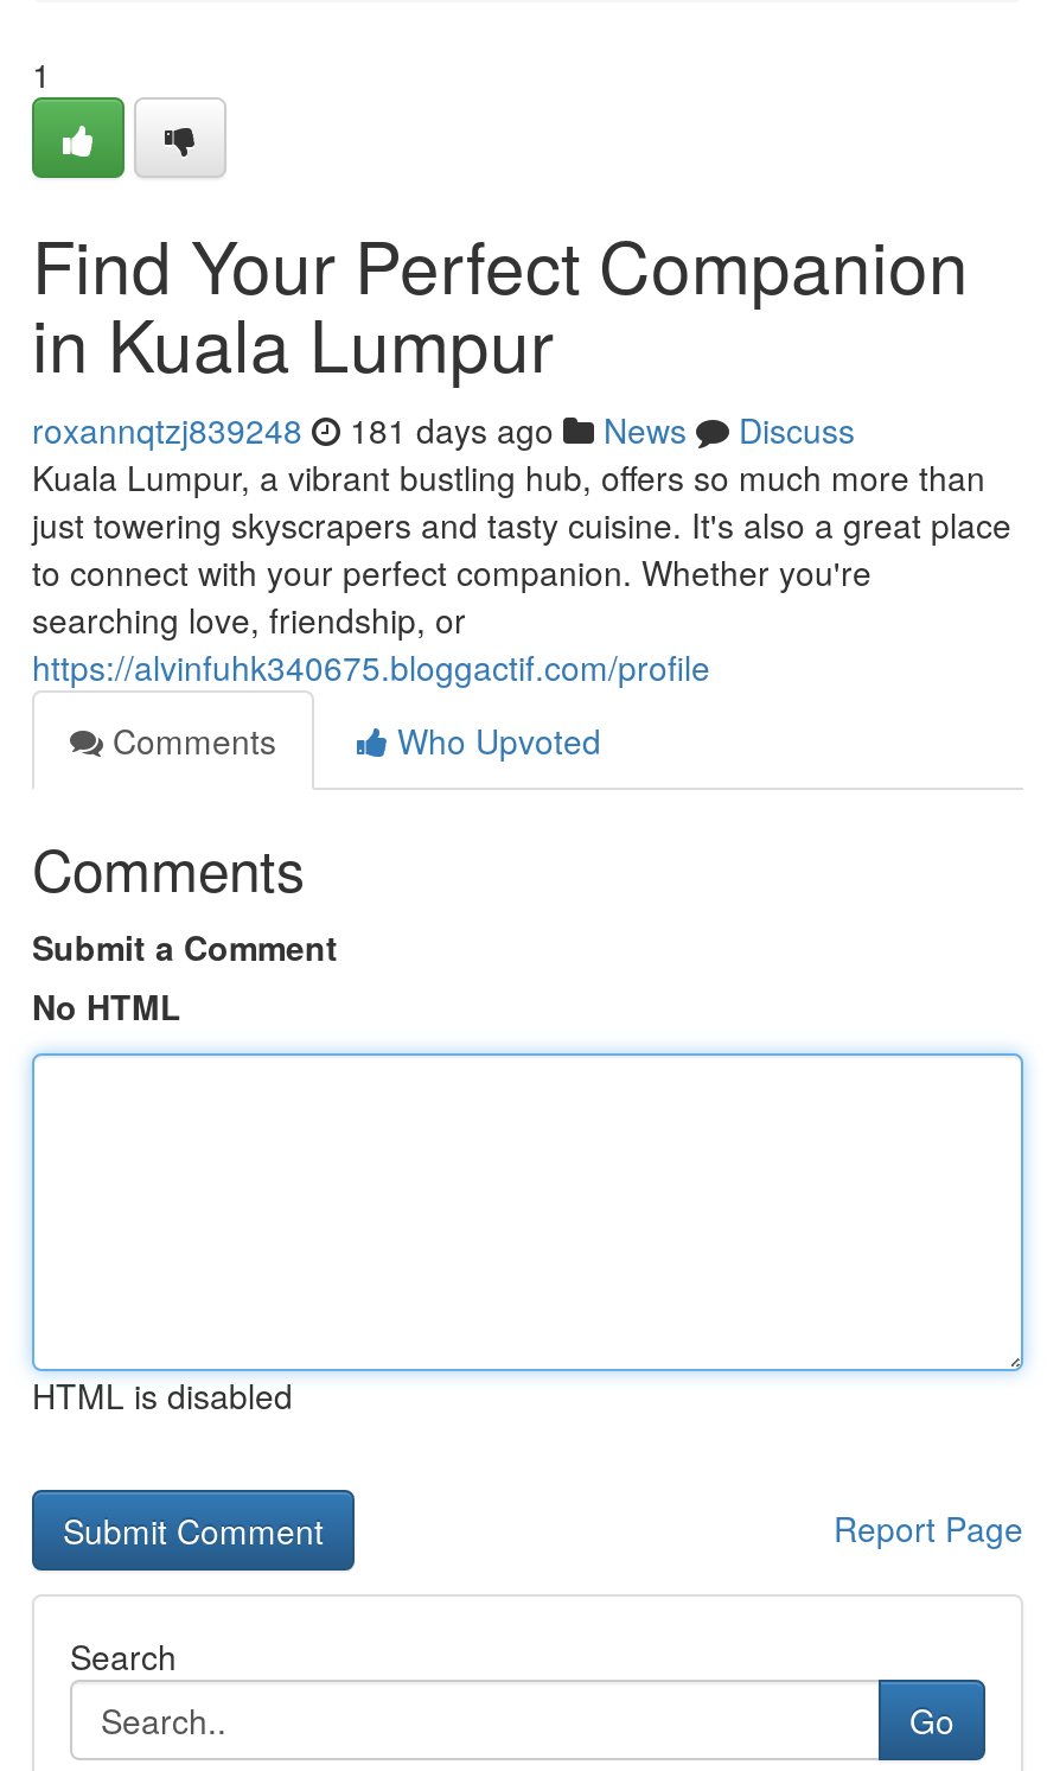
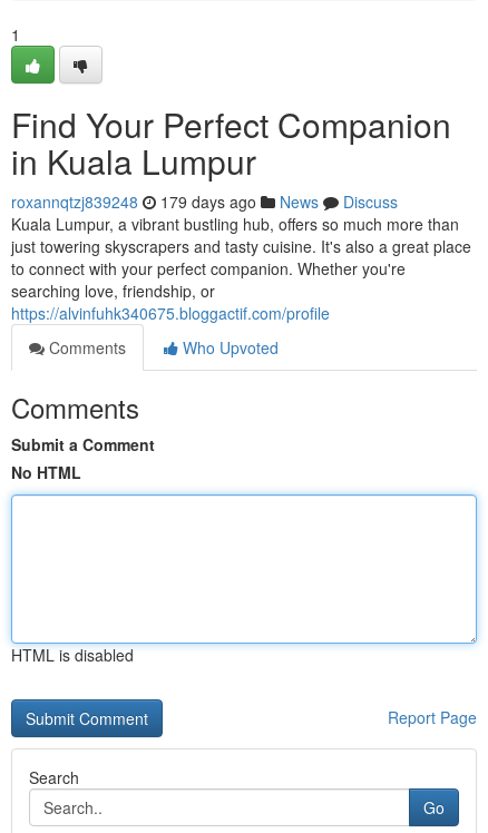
[32,406,855,453] roxannqtzj839248 181 days ago News Discuss -> [11,190,398,213] roxannqtzj839248 179 days ago News Discuss

